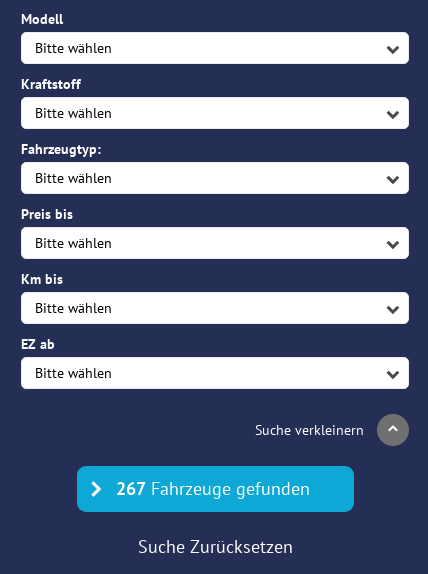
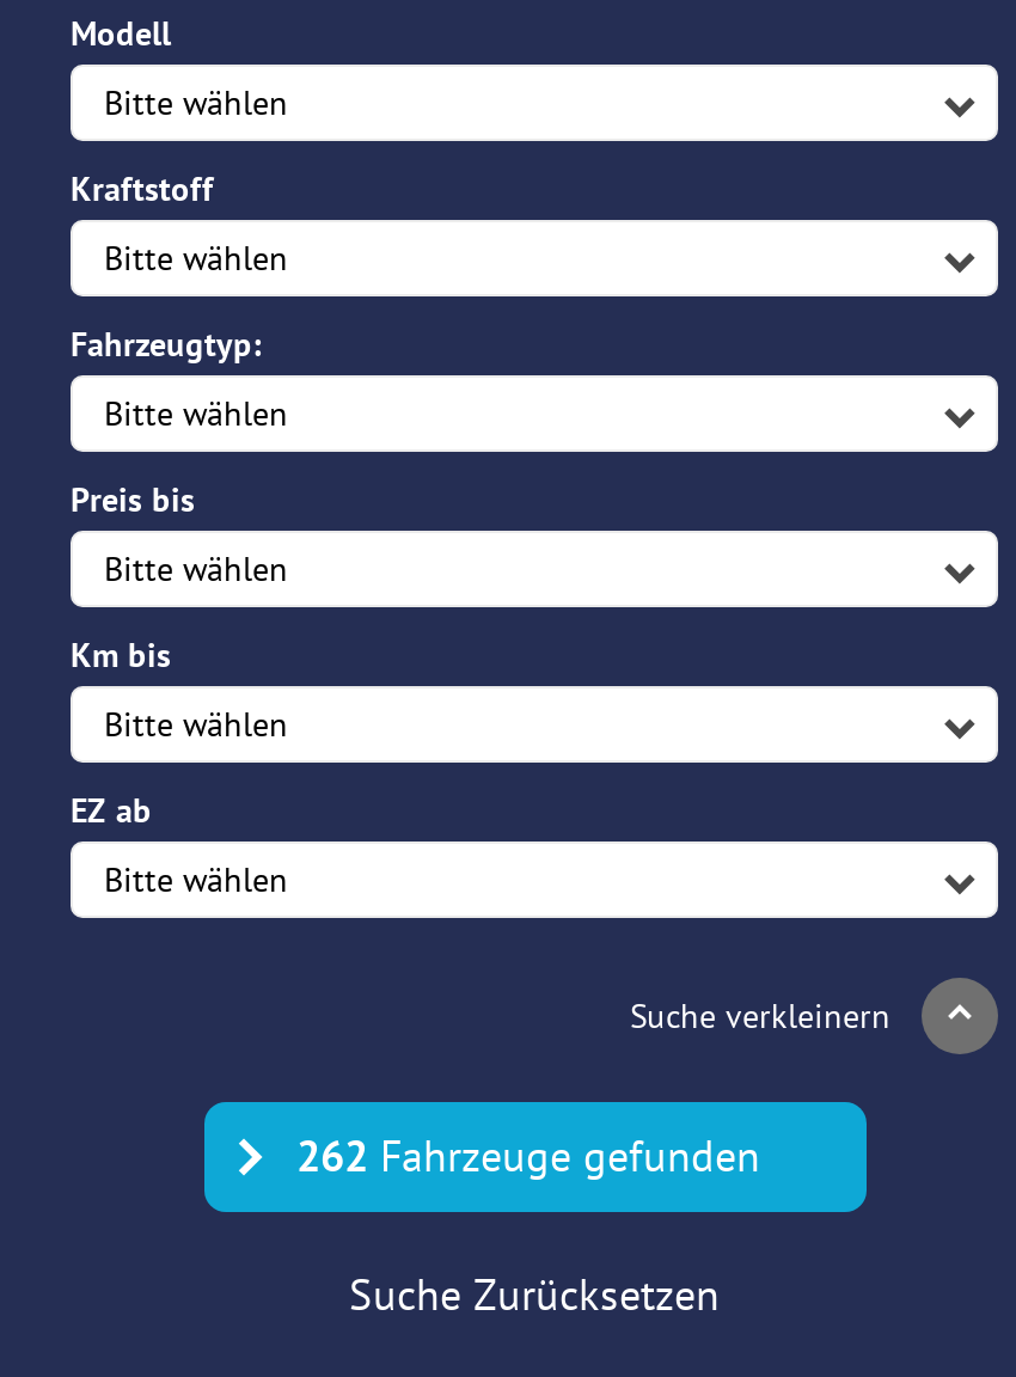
[115,477,309,500] 267 Fahrzeuge gefunden -> [296,1128,760,1183] 262 Fahrzeuge gefunden

